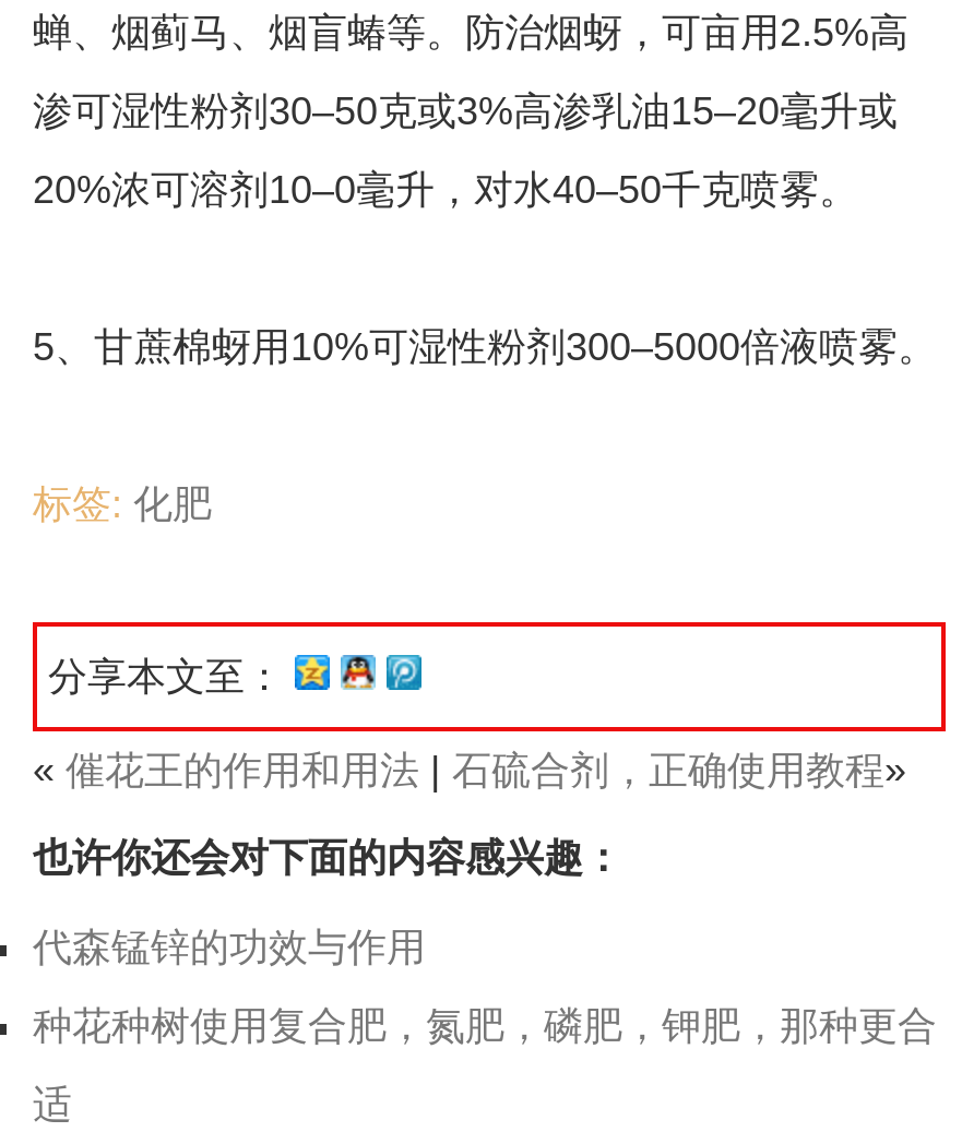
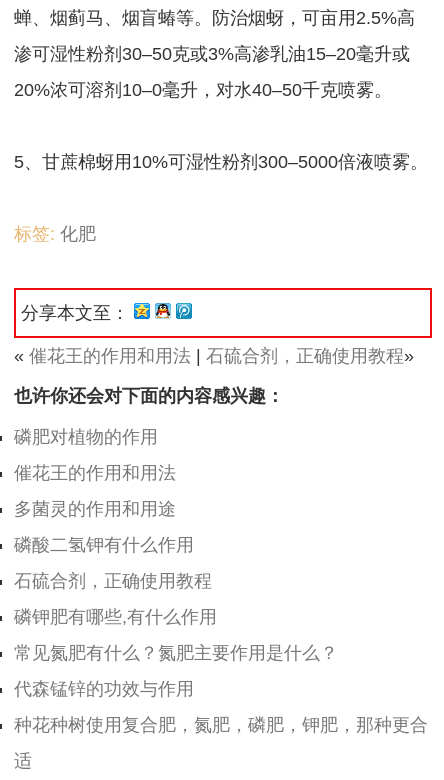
none -> [14,427,338,663] 磷肥对植物的作用 | 催花王的作用和用法 | 多菌灵的作用和用途 | 磷酸二氢钾有什么作用 | 石硫合剂，正确使用教程 | 磷钾肥有哪些,有什么作用 | 常见氮肥有什么？氮肥主要作用是什么？

